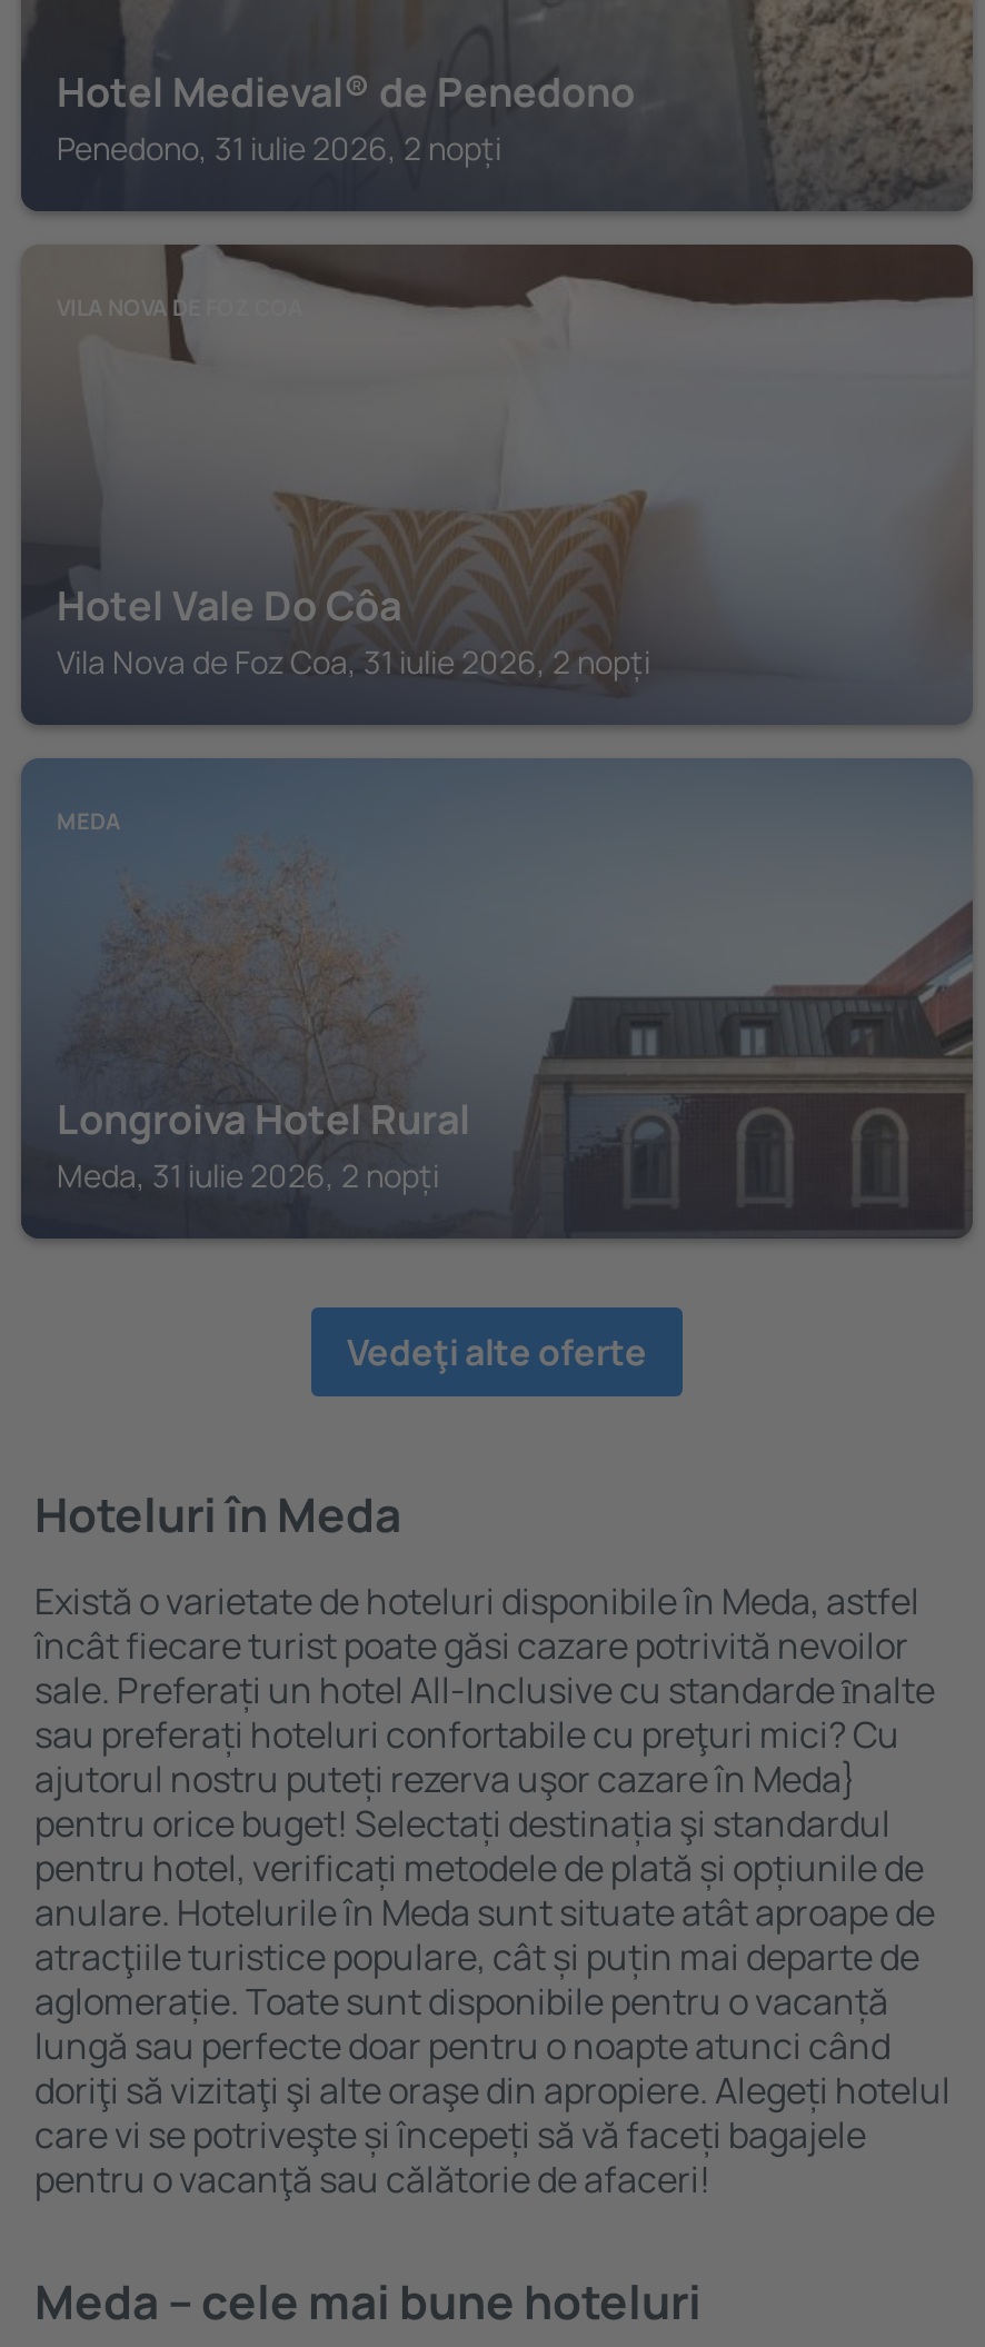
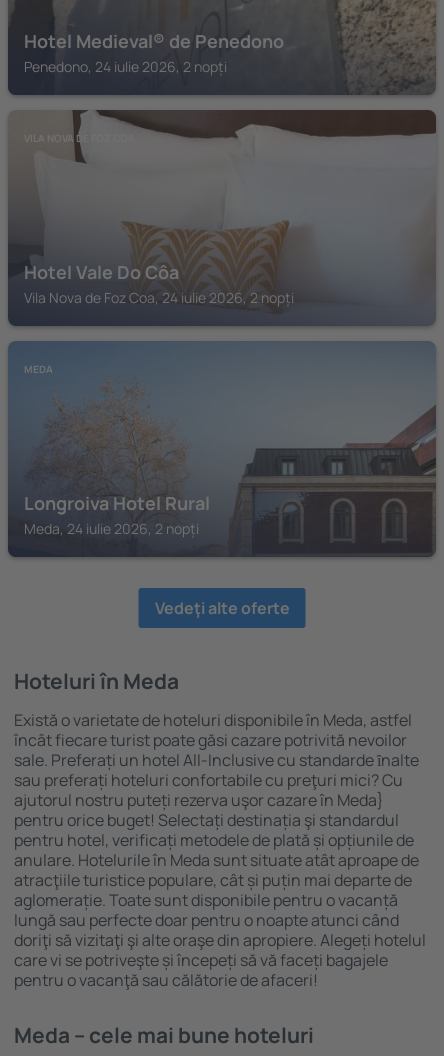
[57,127,501,169] Penedono, 31 iulie 2026, 2 nopți -> [24,57,227,76] Penedono, 24 iulie 2026, 2 nopți
[57,640,650,683] Vila Nova de Foz Coa, 31 iulie 2026, 2 nopți -> [24,288,294,307] Vila Nova de Foz Coa, 24 iulie 2026, 2 nopți
[57,1154,439,1196] Meda, 31 iulie 2026, 2 nopți -> [24,519,199,538] Meda, 24 iulie 2026, 2 nopți

